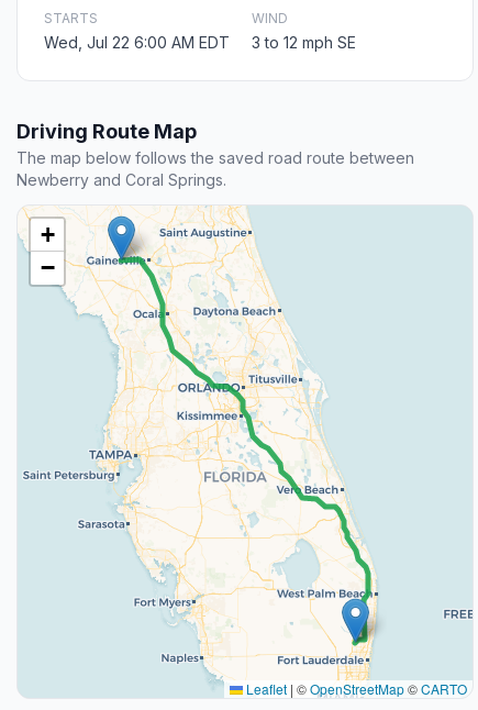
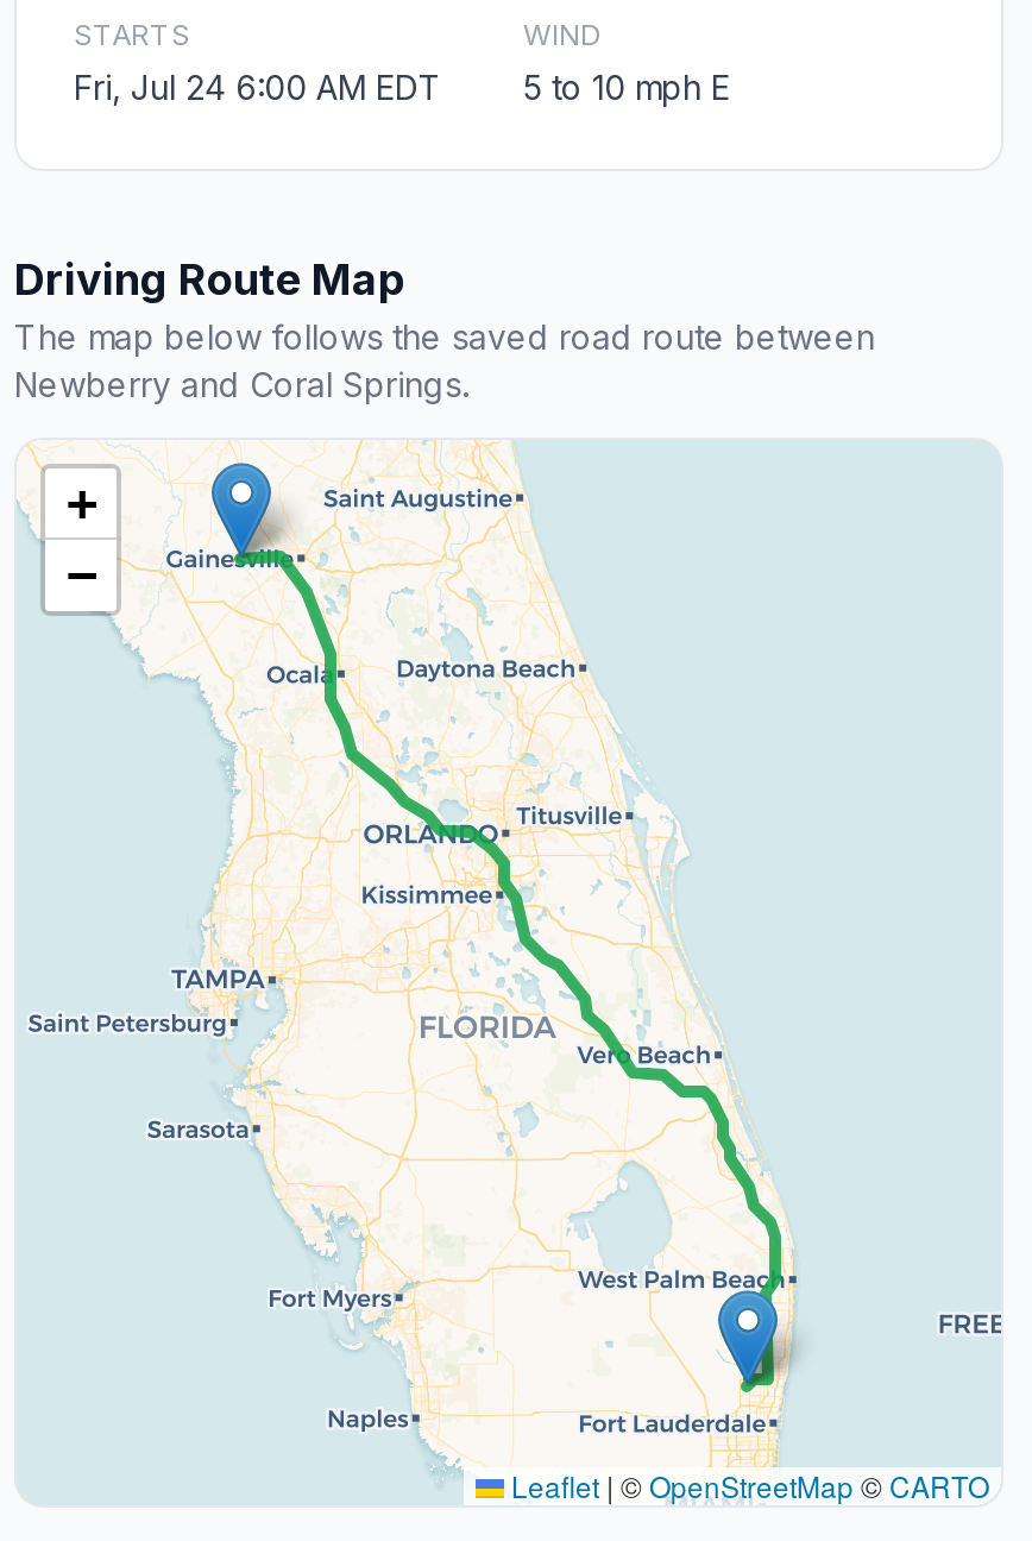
[44,33,230,52] Wed, Jul 22 6:00 AM EDT -> [74,67,442,107] Fri, Jul 24 6:00 AM EDT
[252,33,356,52] 3 to 12 mph SE -> [523,67,730,107] 5 to 10 mph E

